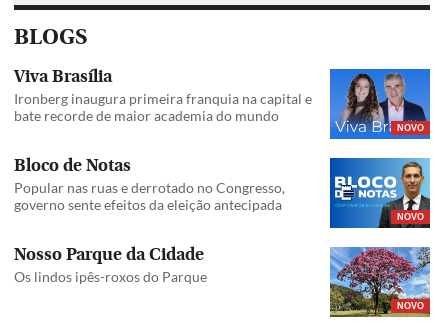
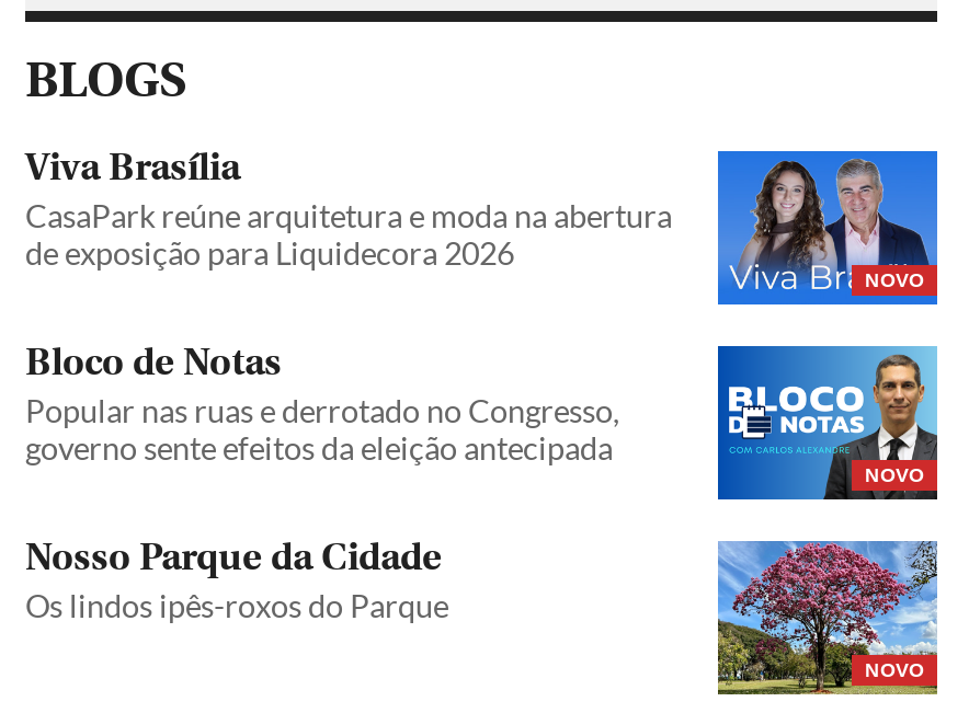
[14,90,312,124] Ironberg inaugura primeira franquia na capital e | bate recorde de maior academia do mundo -> [25,197,672,271] CasaPark reúne arquitetura e moda na abertura | de exposição para Liquidecora 2026

